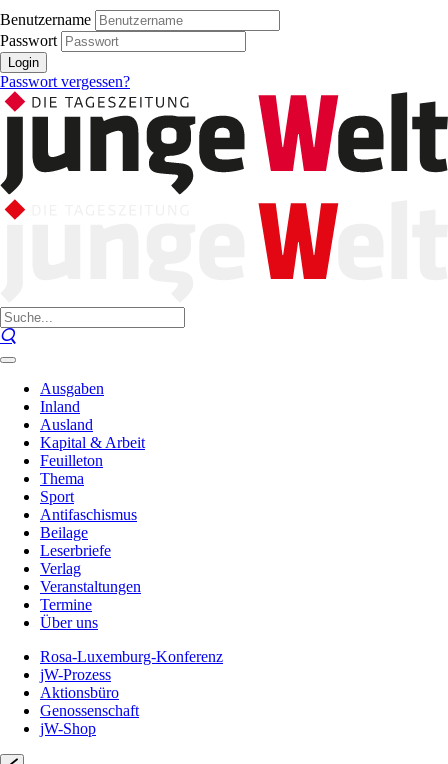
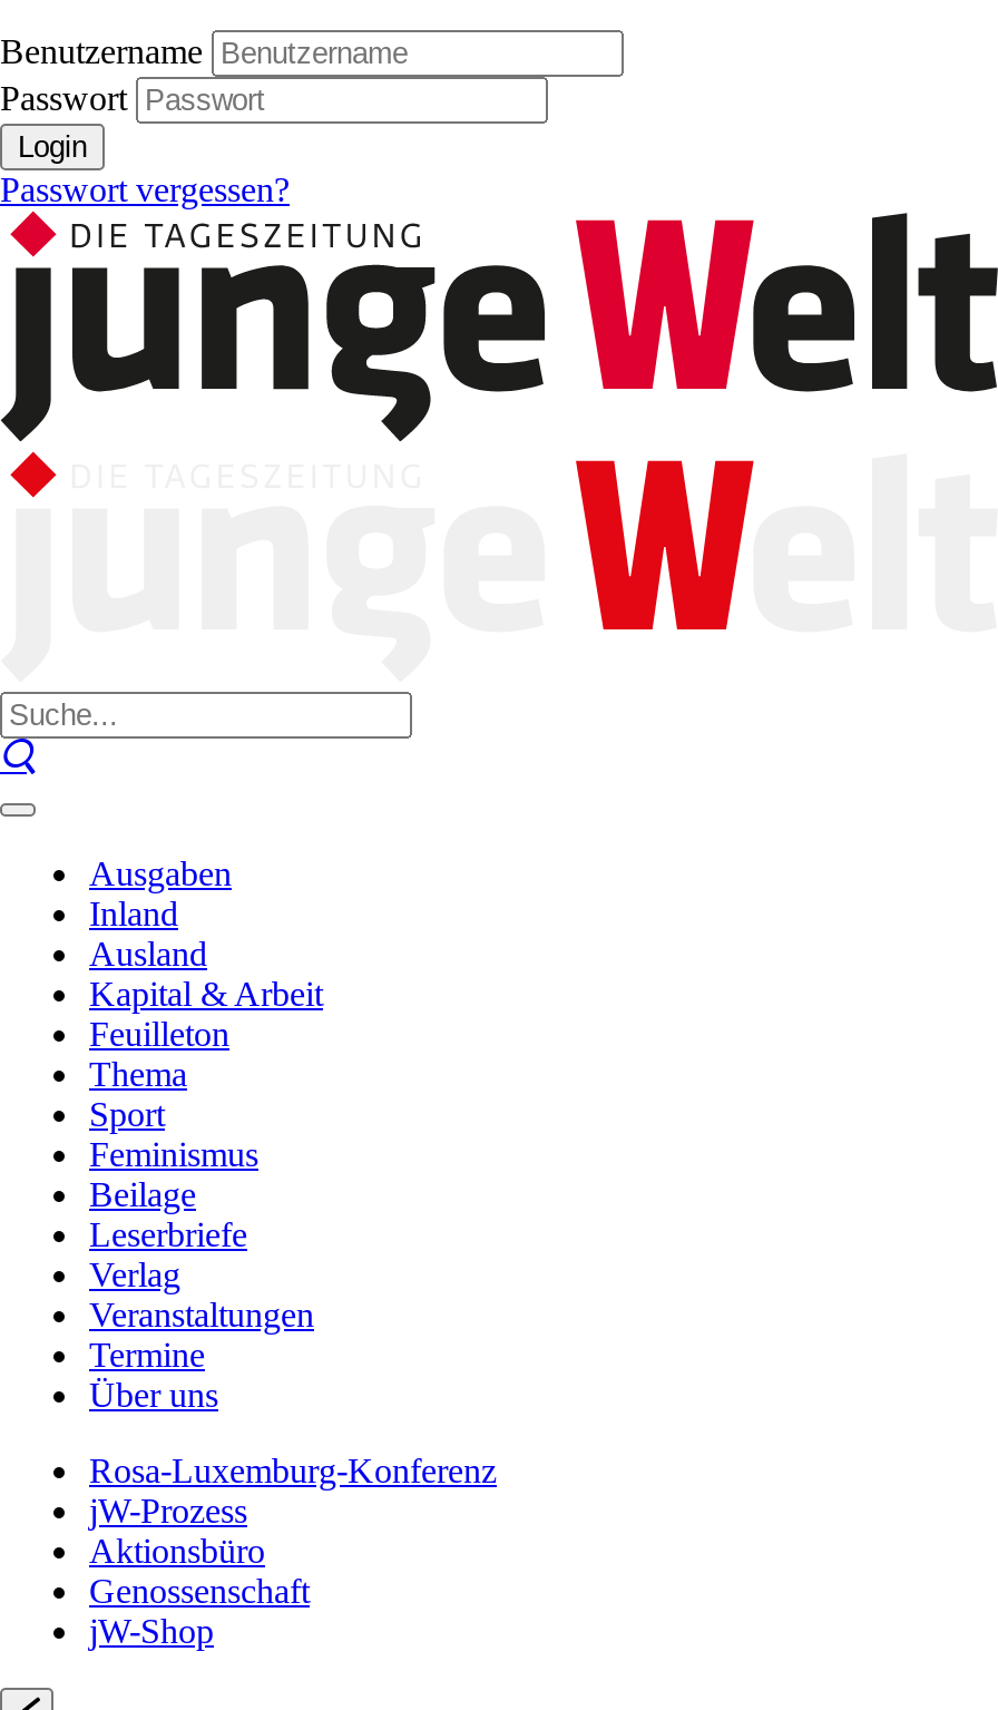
[40,506,137,523] Antifaschismus -> [89,1135,258,1173] Feminismus

